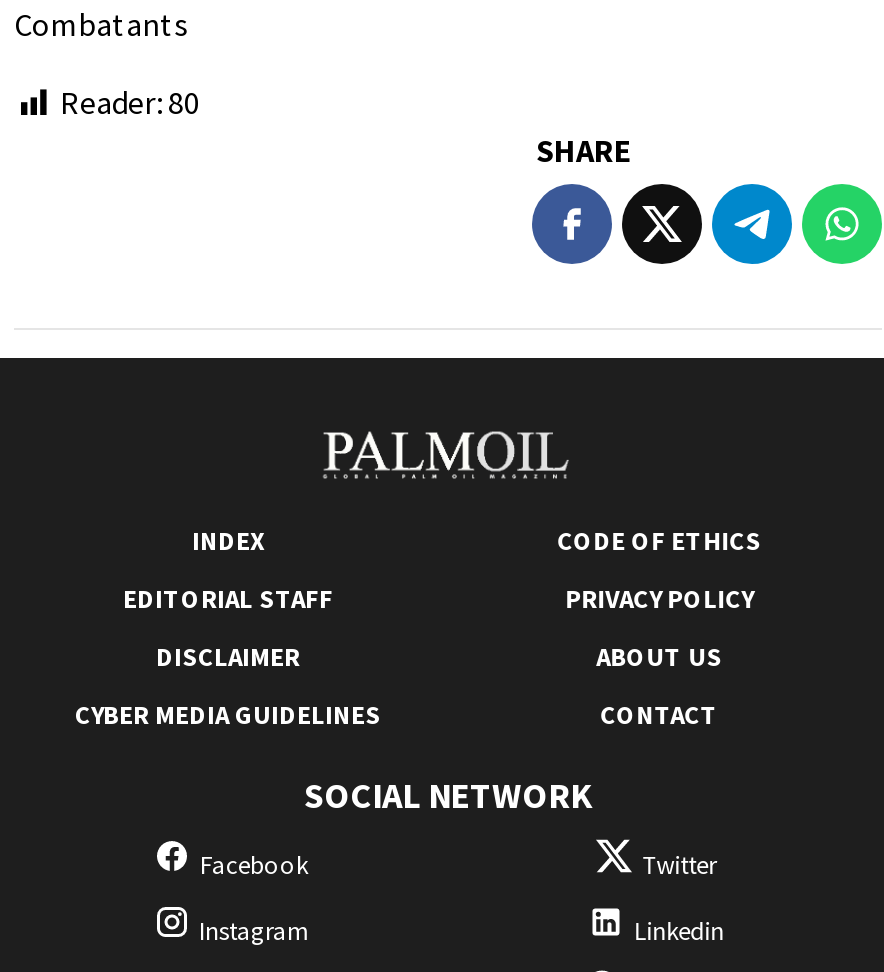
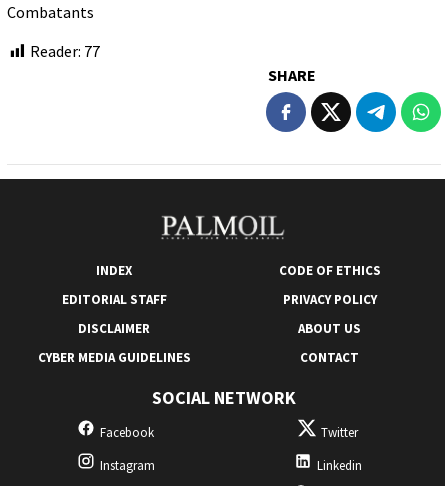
[60,82,200,122] Reader: 80 -> [30,41,100,61] Reader: 77

